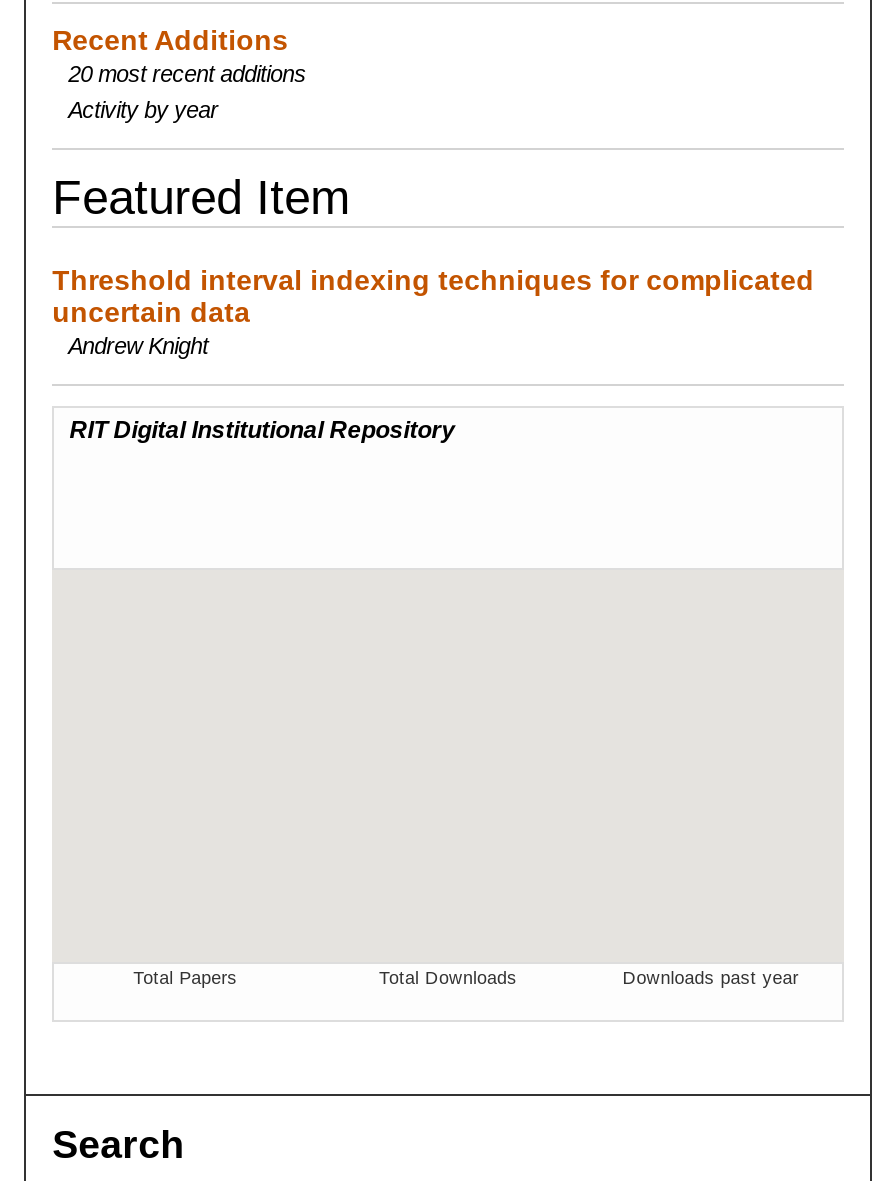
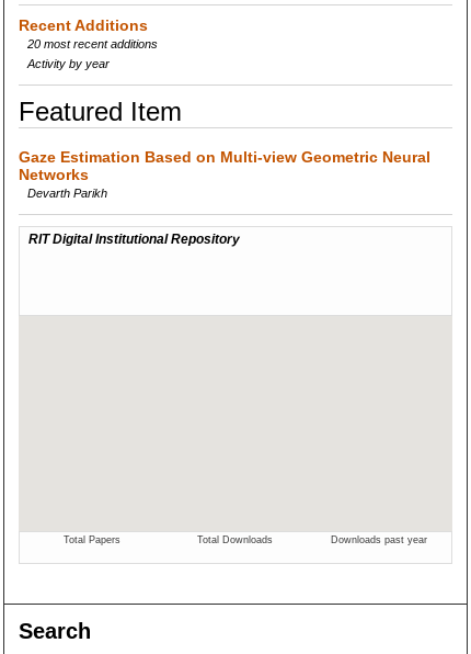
[52,264,814,358] Threshold interval indexing techniques for complicated | uncertain data | Andrew Knight -> [19,148,431,199] Gaze Estimation Based on Multi-view Geometric Neural | Networks | Devarth Parikh

